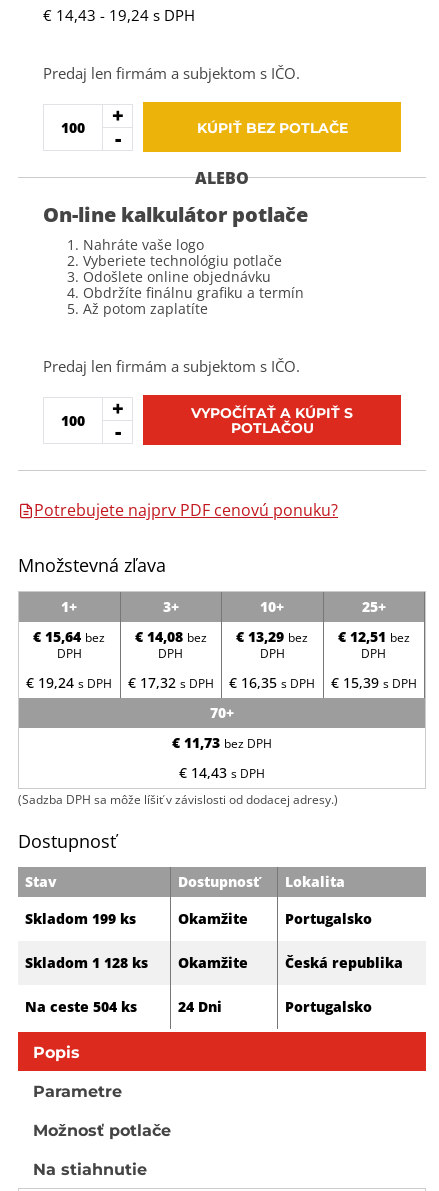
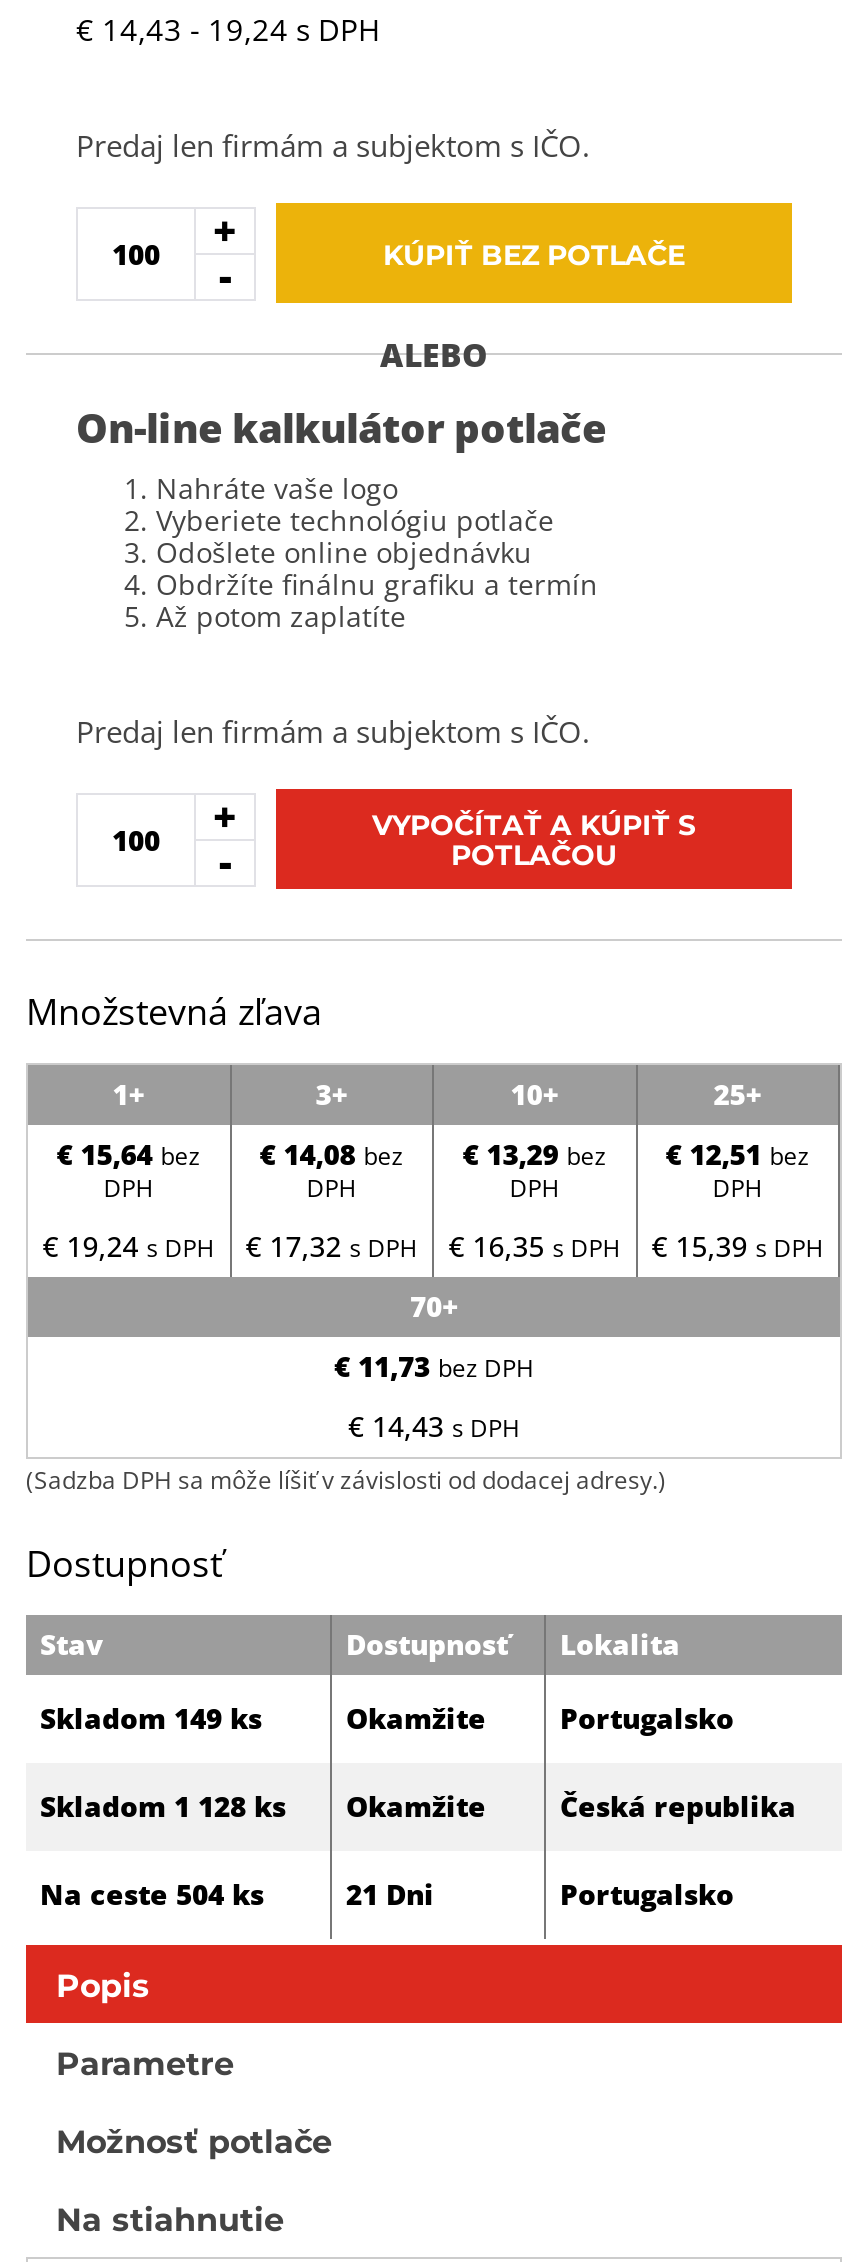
[34,499,338,521] Potrebujete najprv PDF cenovú ponuku? -> none
[25,909,136,928] Skladom 199 ks -> [40,1700,262,1738] Skladom 149 ks
[178,997,222,1016] 24 Dni -> [346,1876,434,1914] 21 Dni

